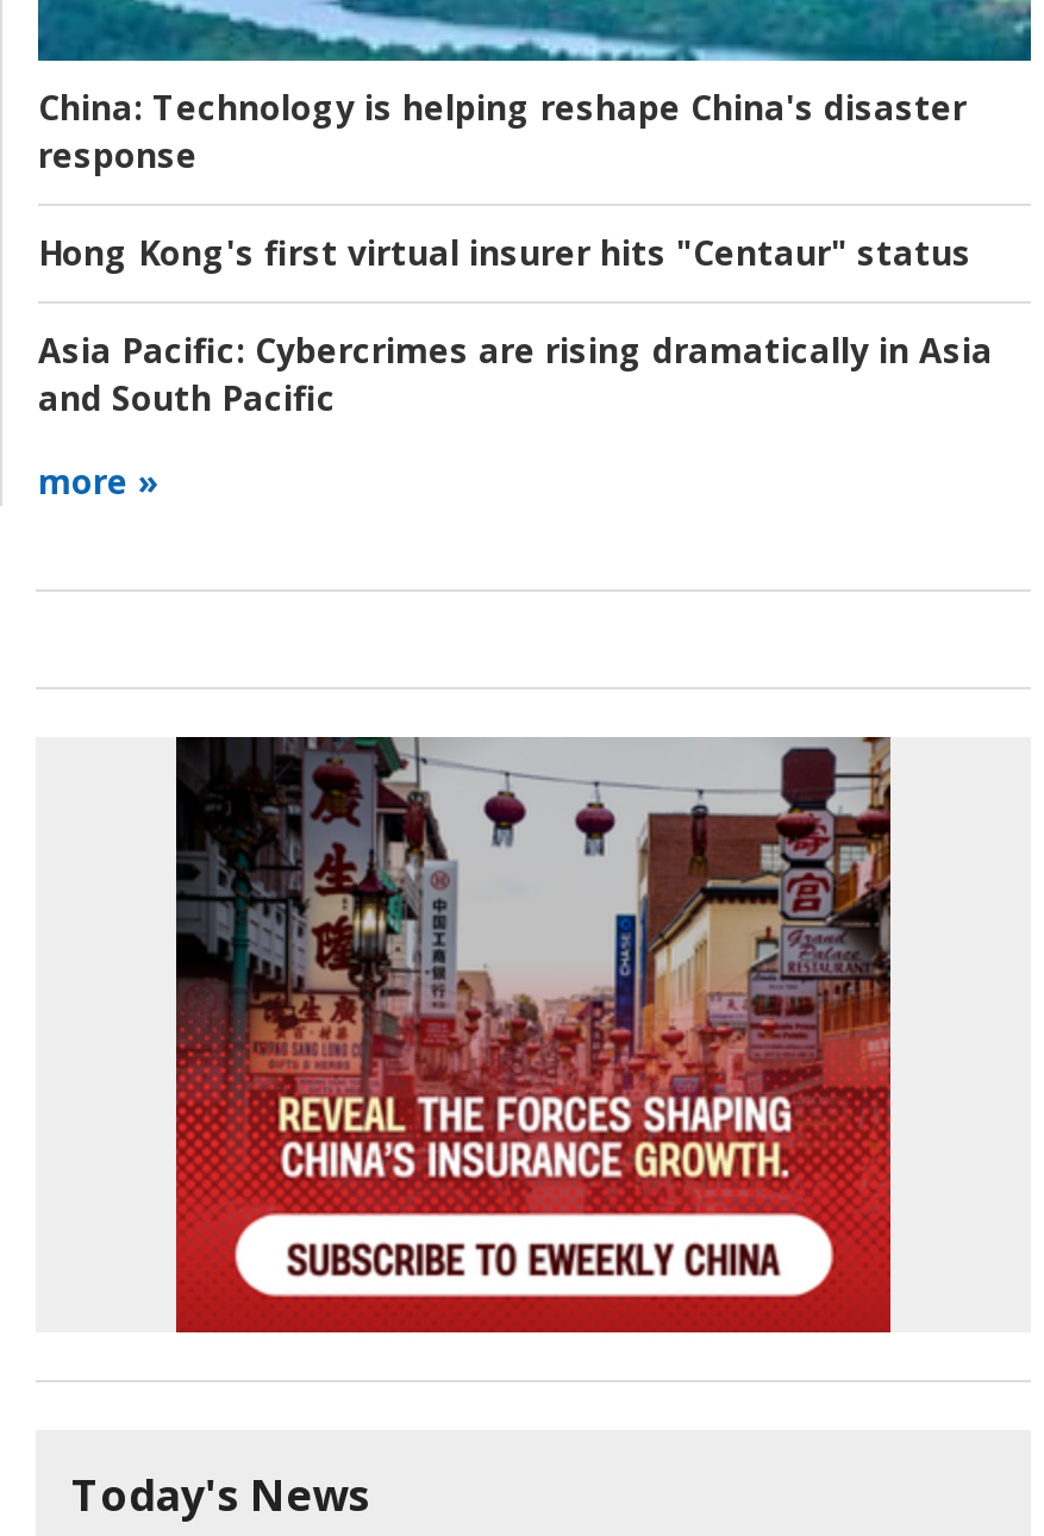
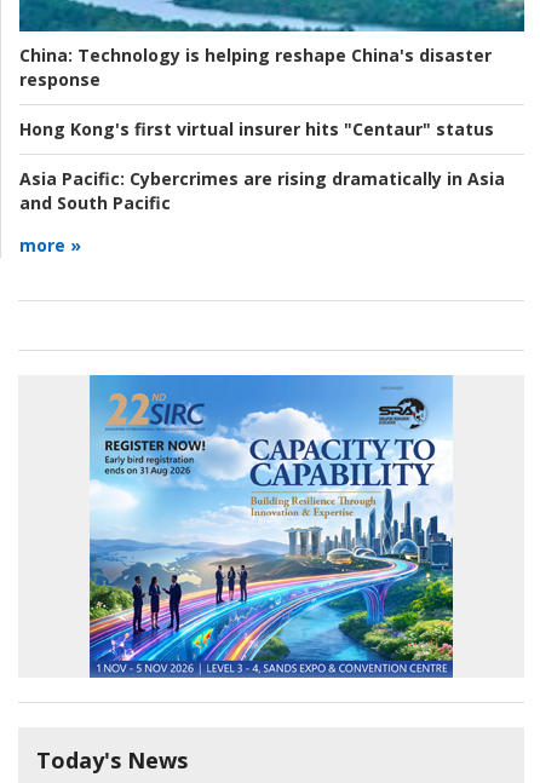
[174,733,893,1336] [image] -> [88,374,454,679] [image]

